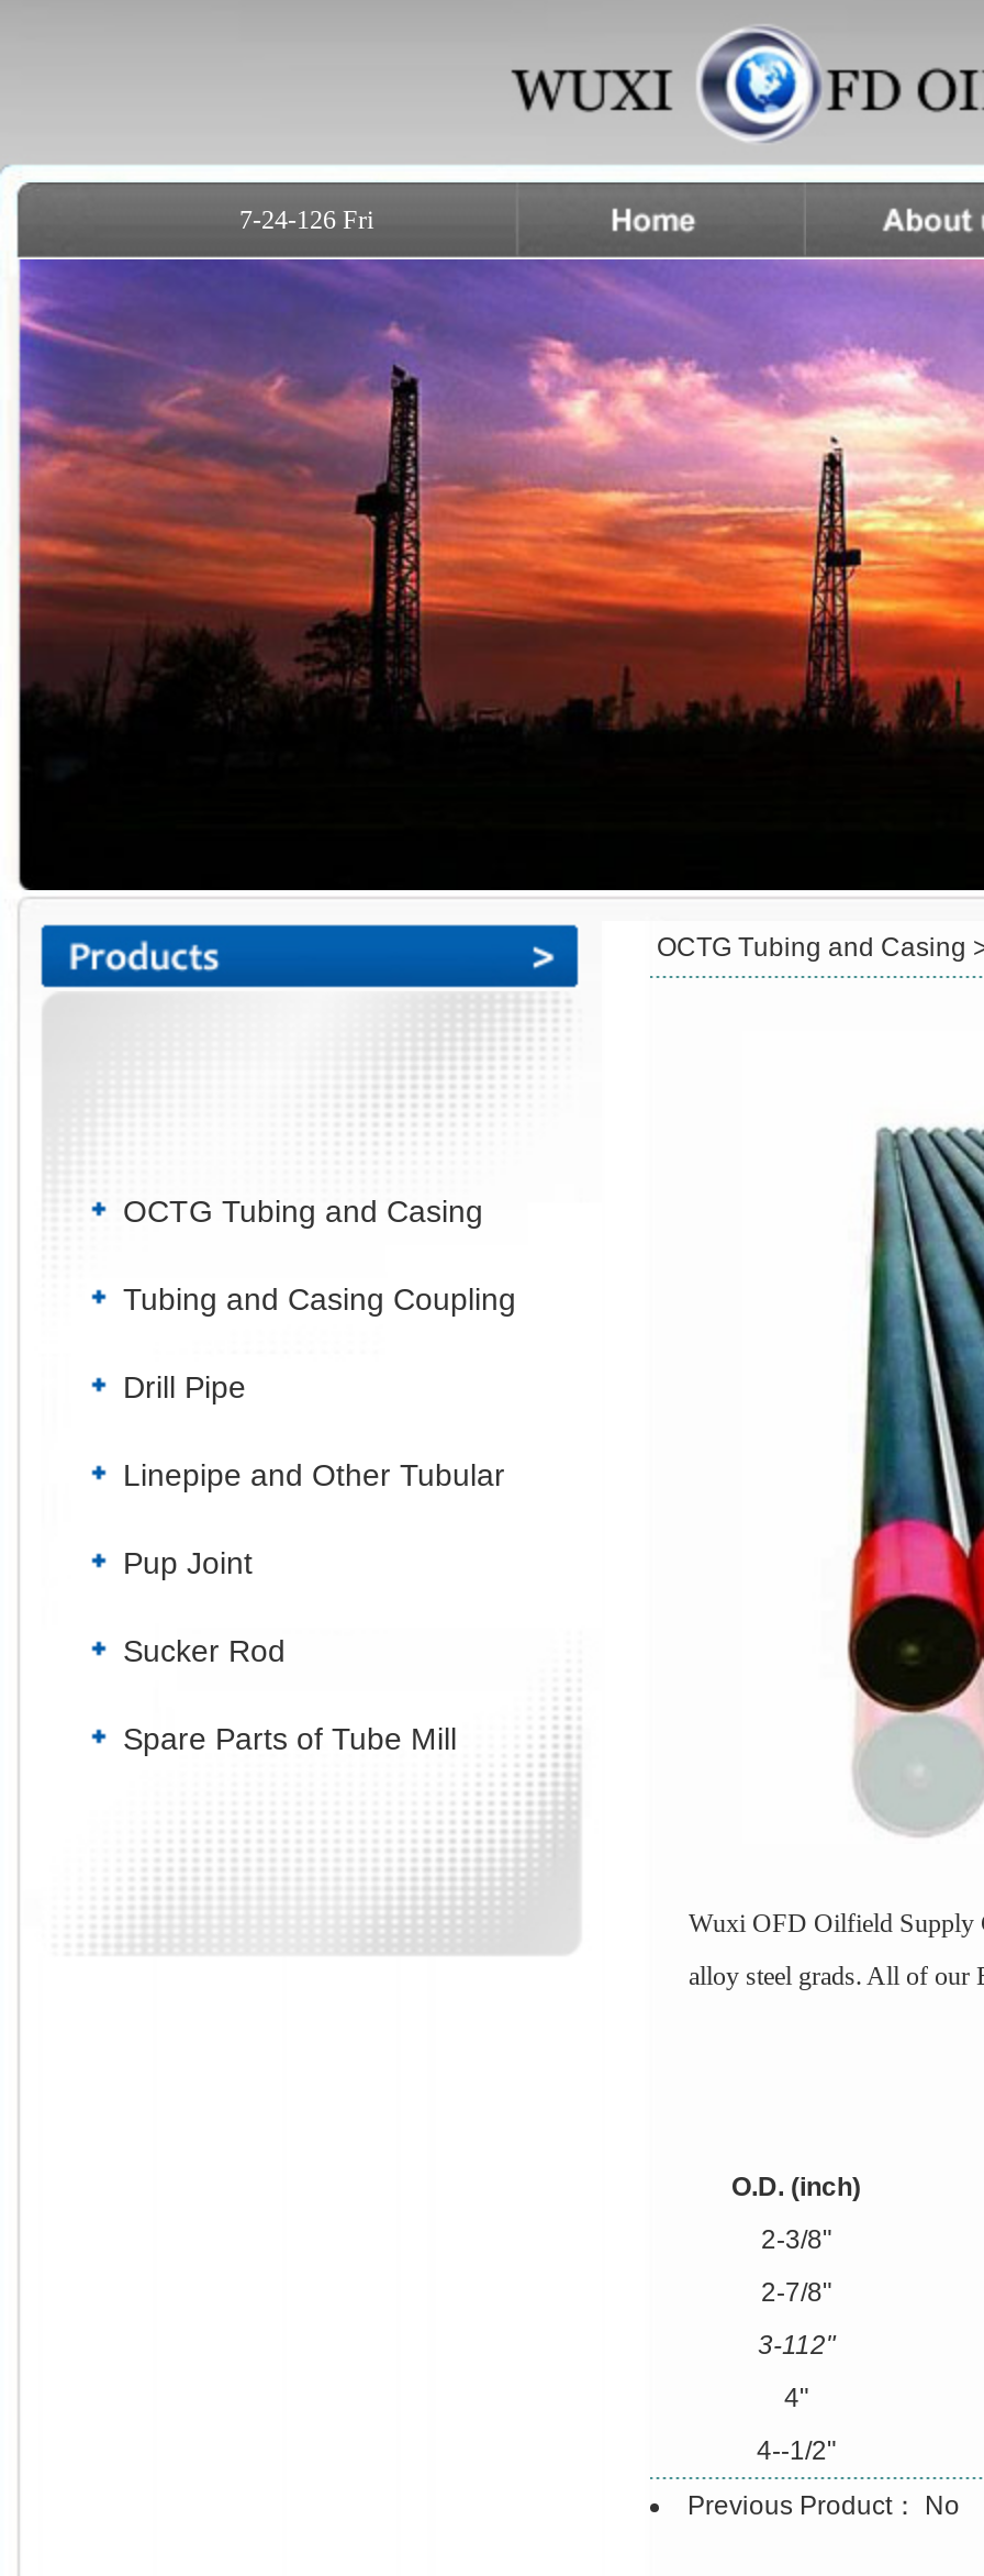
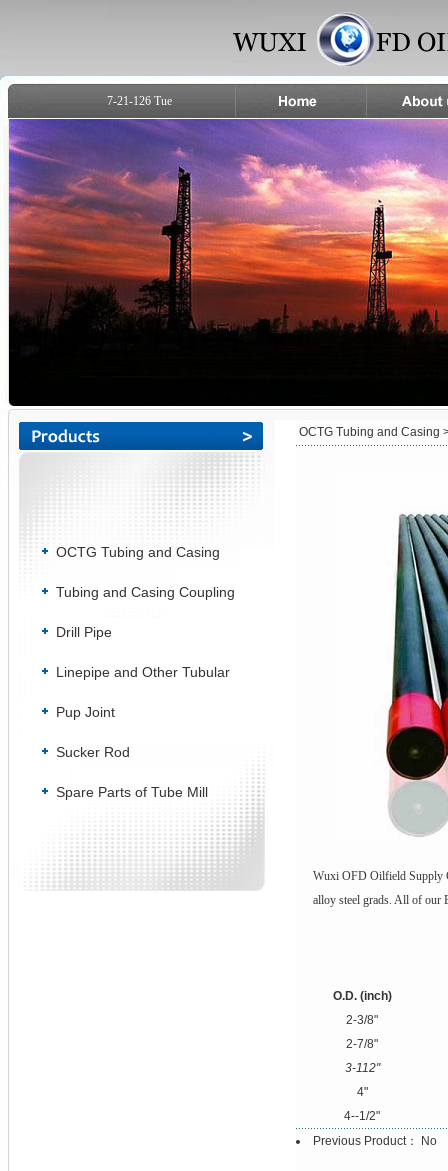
[239,204,373,235] 7-24-126 Fri -> [107,94,172,108] 7-21-126 Tue

